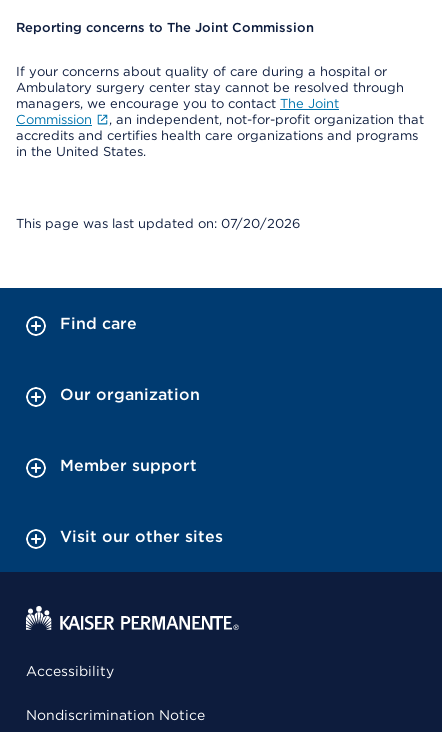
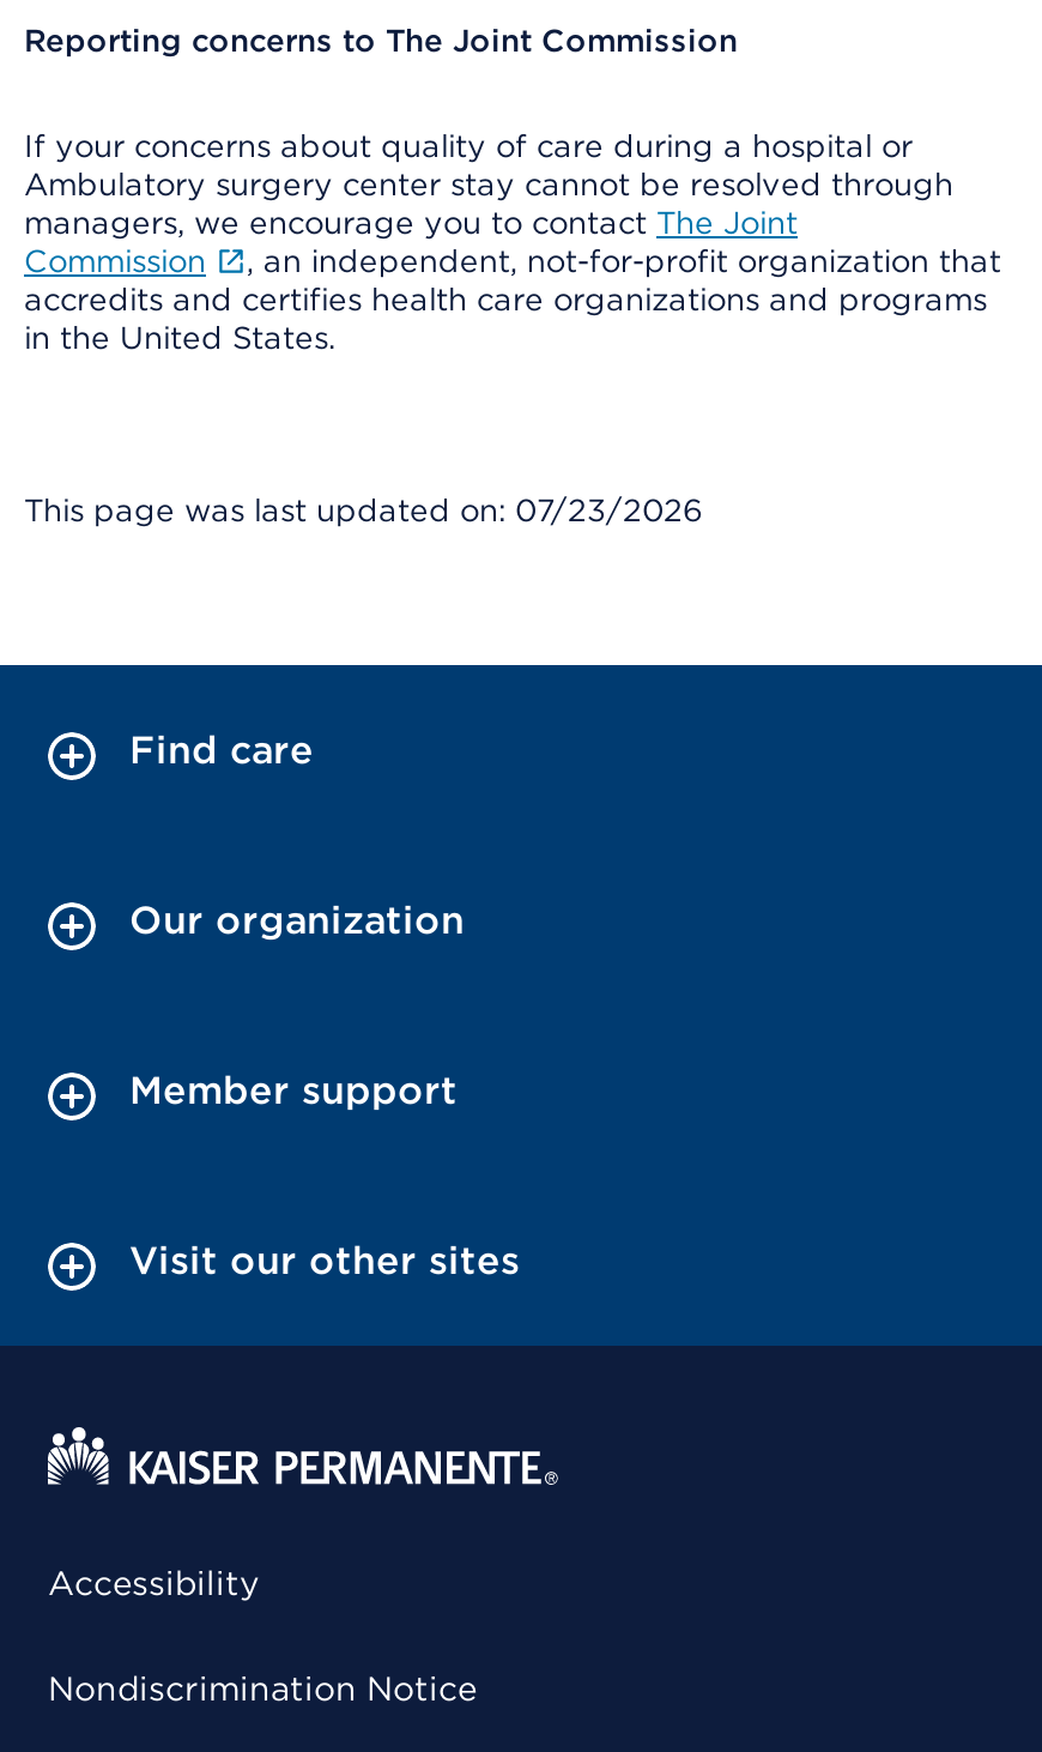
[16,216,300,231] This page was last updated on: 07/20/2026 -> [24,493,702,528] This page was last updated on: 07/23/2026

